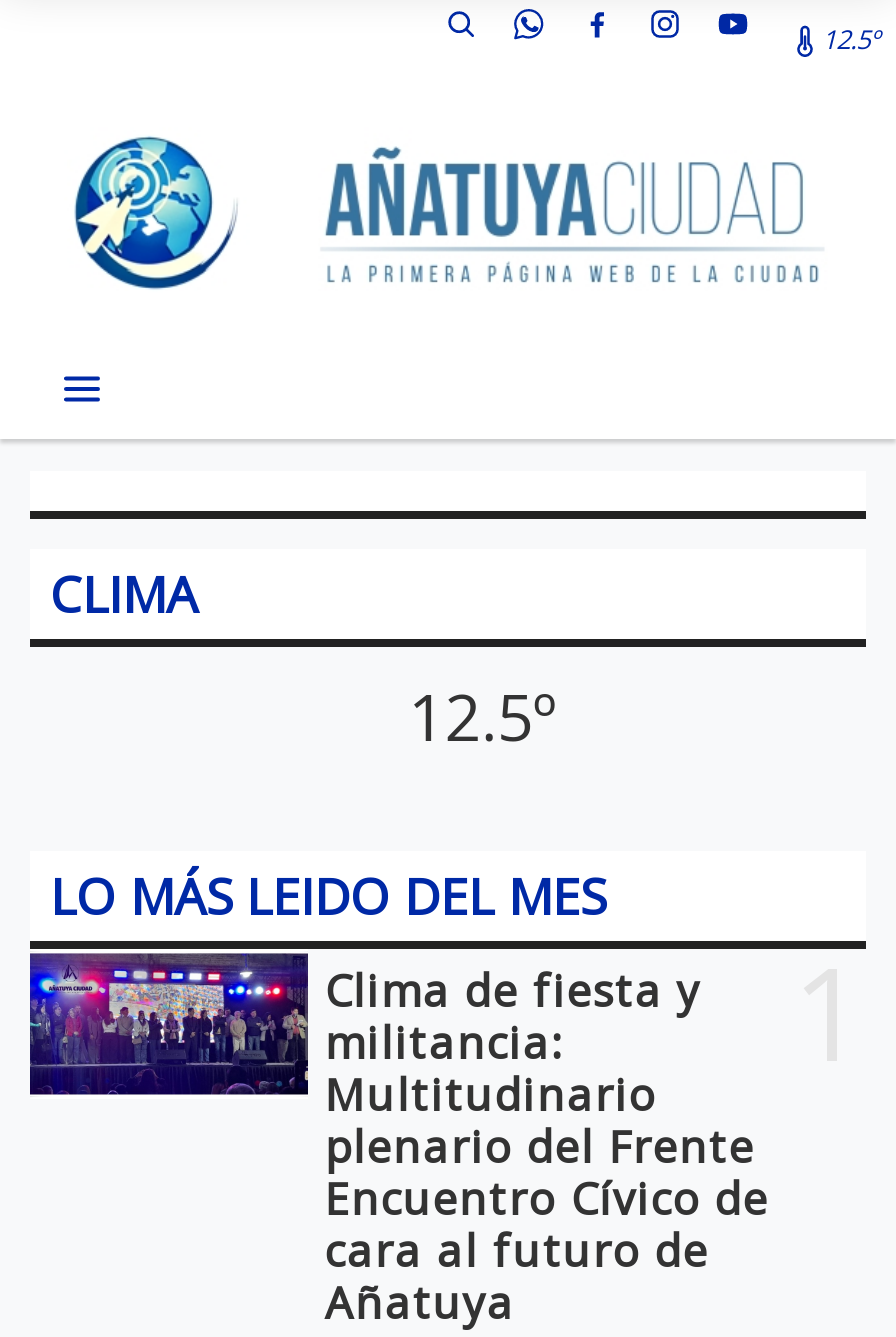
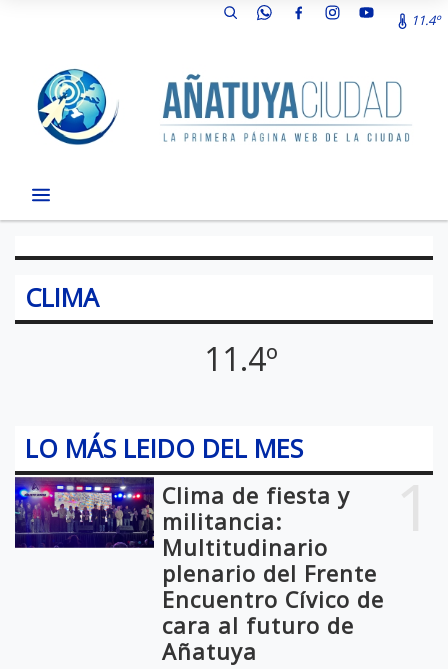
[822,21,880,57] 12.5º -> [411,11,440,29] 11.4º
[409,673,557,759] 12.5º -> [204,337,278,380] 11.4º

